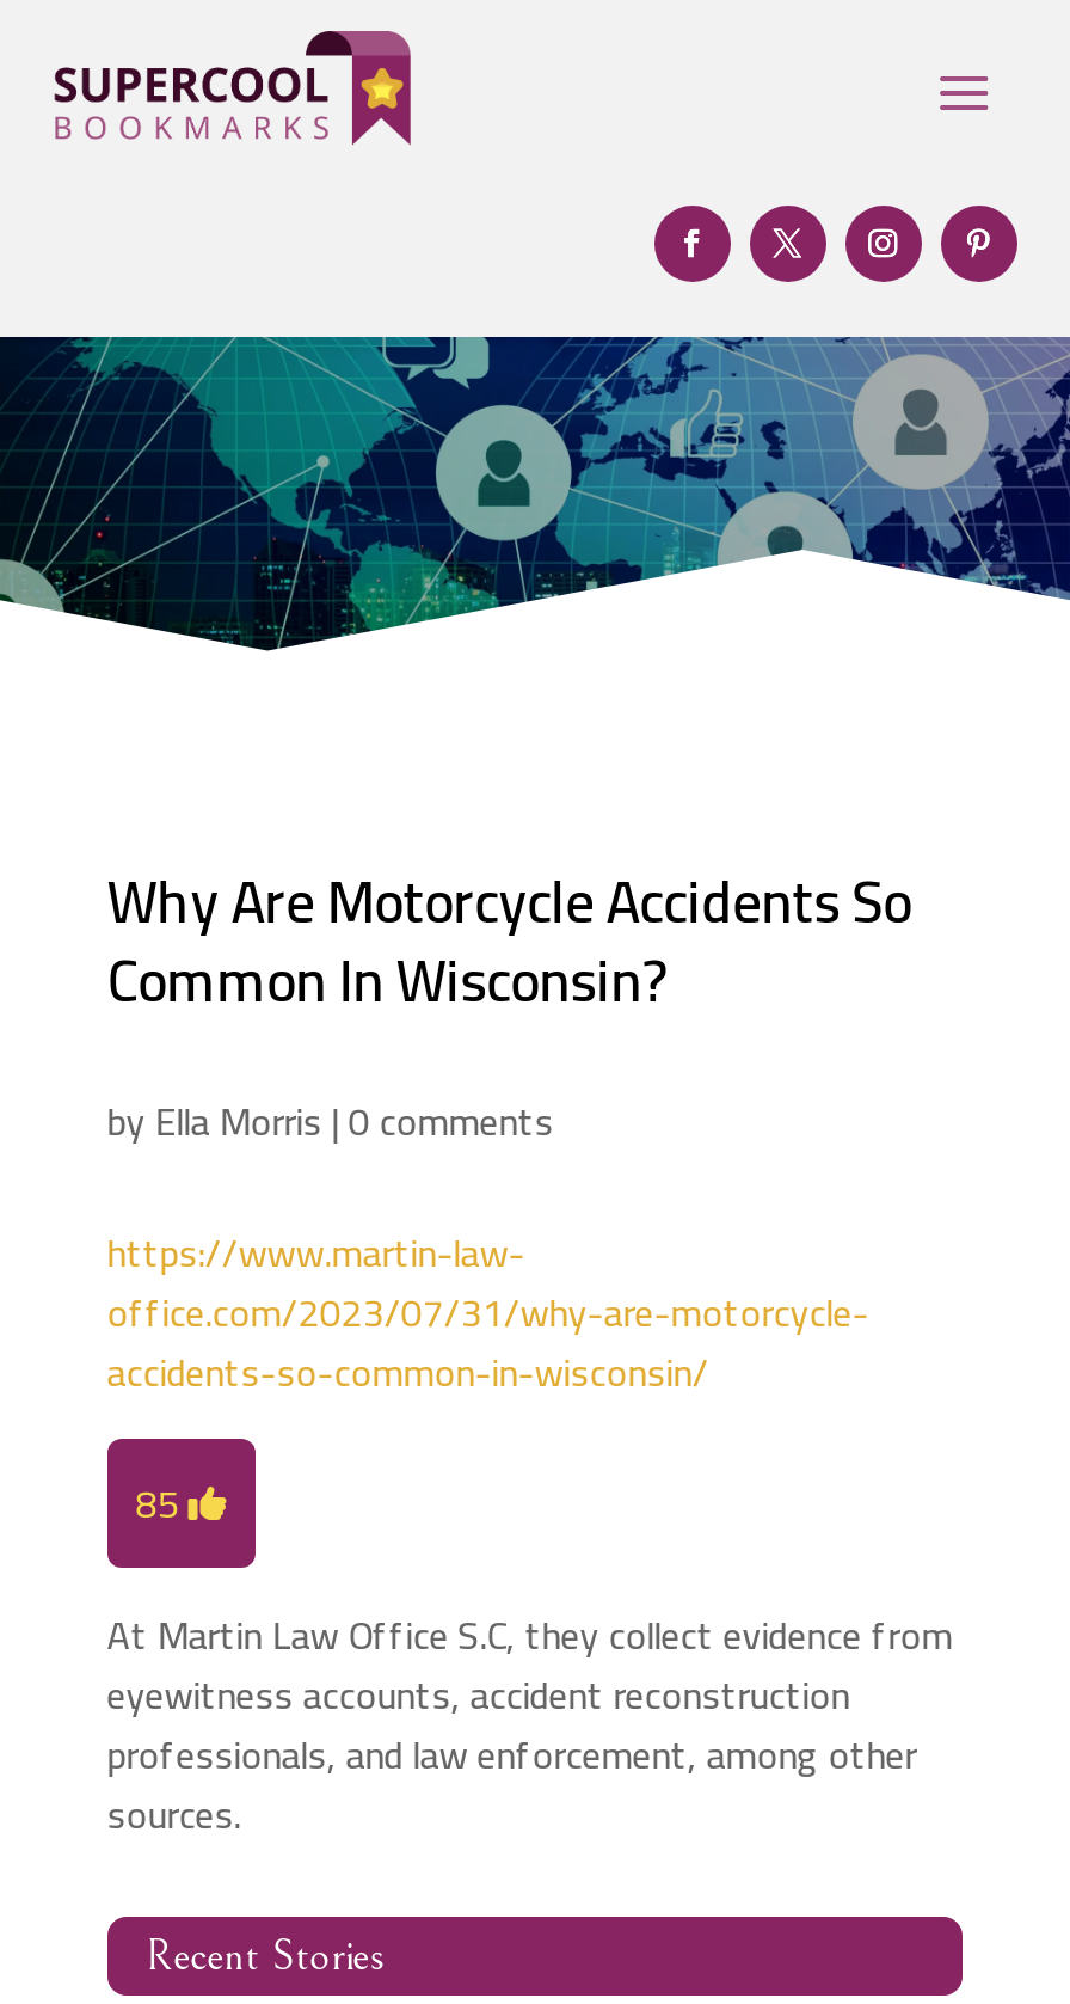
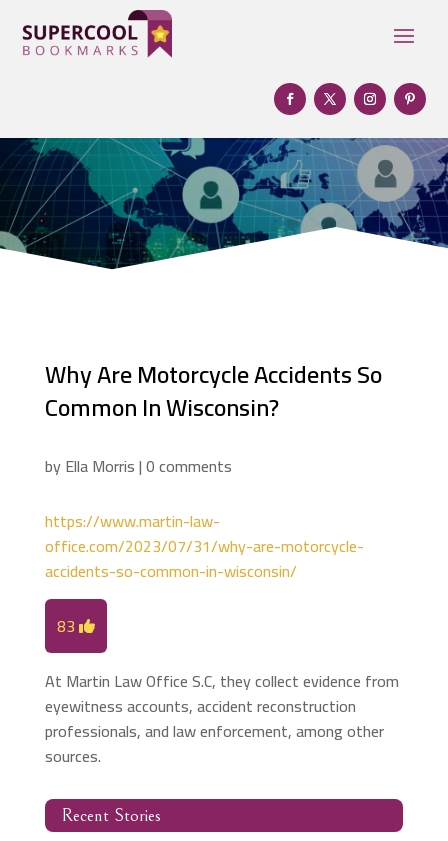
[136,1468,188,1540] 85 -> [57,611,79,641] 83

